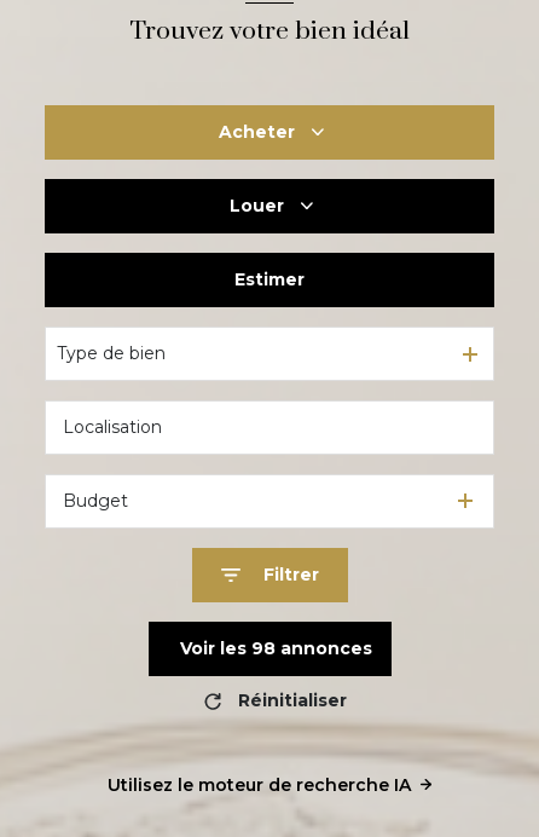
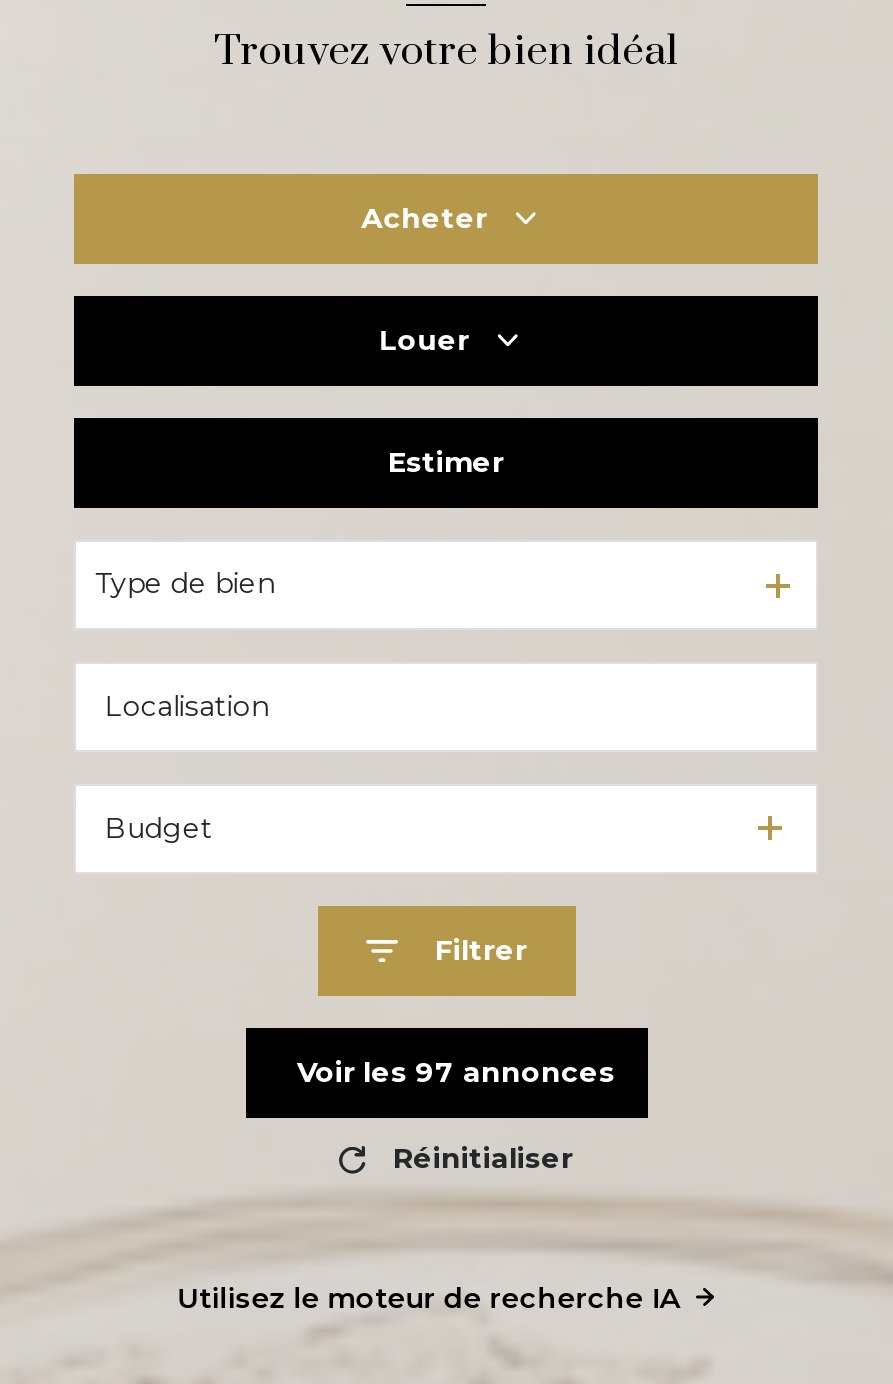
[179,637,372,659] Voir les 98 annonces -> [297,1053,615,1089] Voir les 97 annonces

